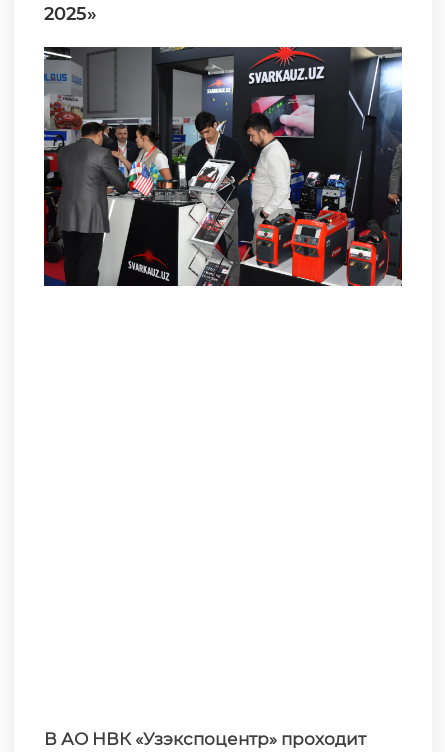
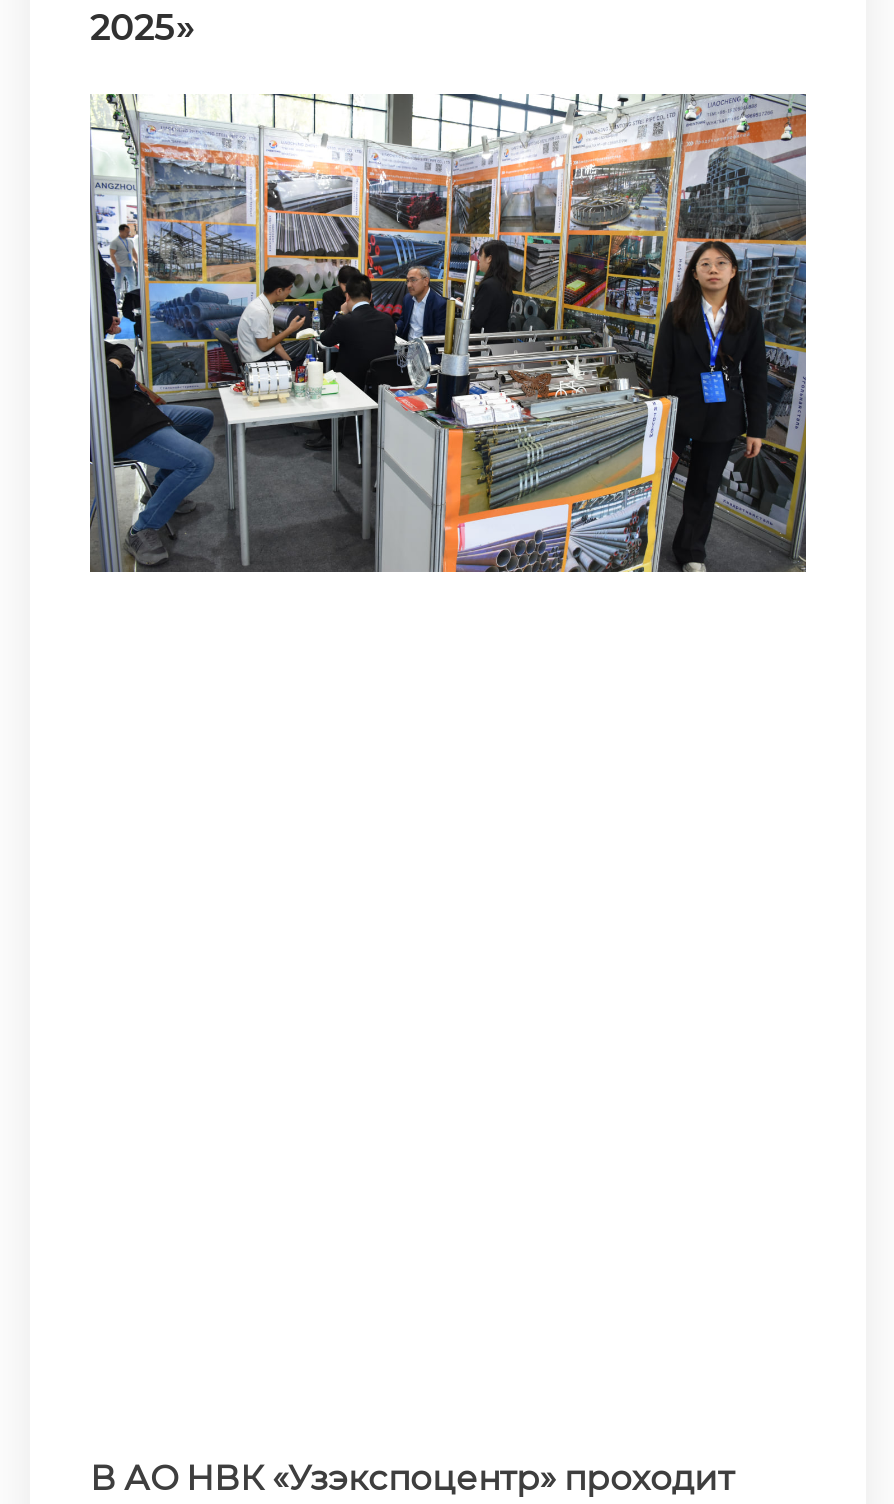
[43,46,403,287] [image] -> [88,92,808,574] [image]

